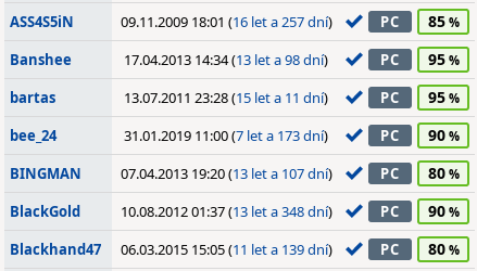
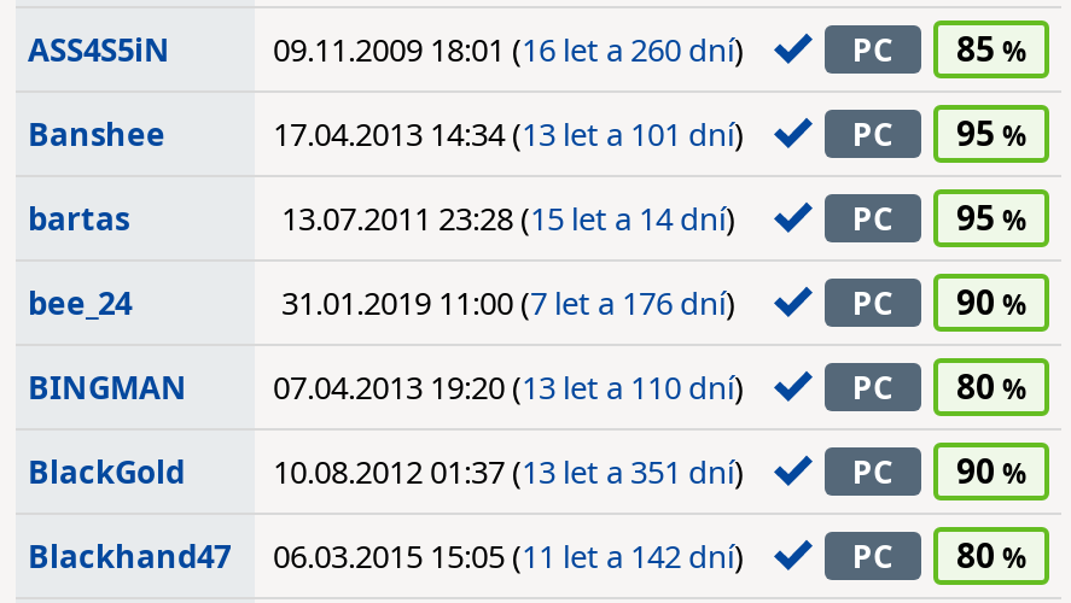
[120,12,332,31] 09.11.2009 18:01 (16 let a 257 dní) -> [273,28,744,71] 09.11.2009 18:01 (16 let a 260 dní)
[124,50,328,69] 17.04.2013 14:34 (13 let a 98 dní) -> [273,112,744,156] 17.04.2013 14:34 (13 let a 101 dní)
[124,88,328,107] 13.07.2011 23:28 (15 let a 11 dní) -> [281,197,735,240] 13.07.2011 23:28 (15 let a 14 dní)
[124,126,328,145] 31.01.2019 11:00 (7 let a 173 dní) -> [281,281,735,324] 31.01.2019 11:00 (7 let a 176 dní)
[10,164,332,183] BINGMAN 07.04.2013 19:20 (13 let a 107 dní) -> [28,365,744,409] BINGMAN 07.04.2013 19:20 (13 let a 110 dní)
[120,202,332,221] 10.08.2012 01:37 (13 let a 348 dní) -> [273,450,744,493] 10.08.2012 01:37 (13 let a 351 dní)
[10,240,332,259] Blackhand47 06.03.2015 15:05 (11 let a 139 dní) -> [28,534,744,578] Blackhand47 06.03.2015 15:05 (11 let a 142 dní)

